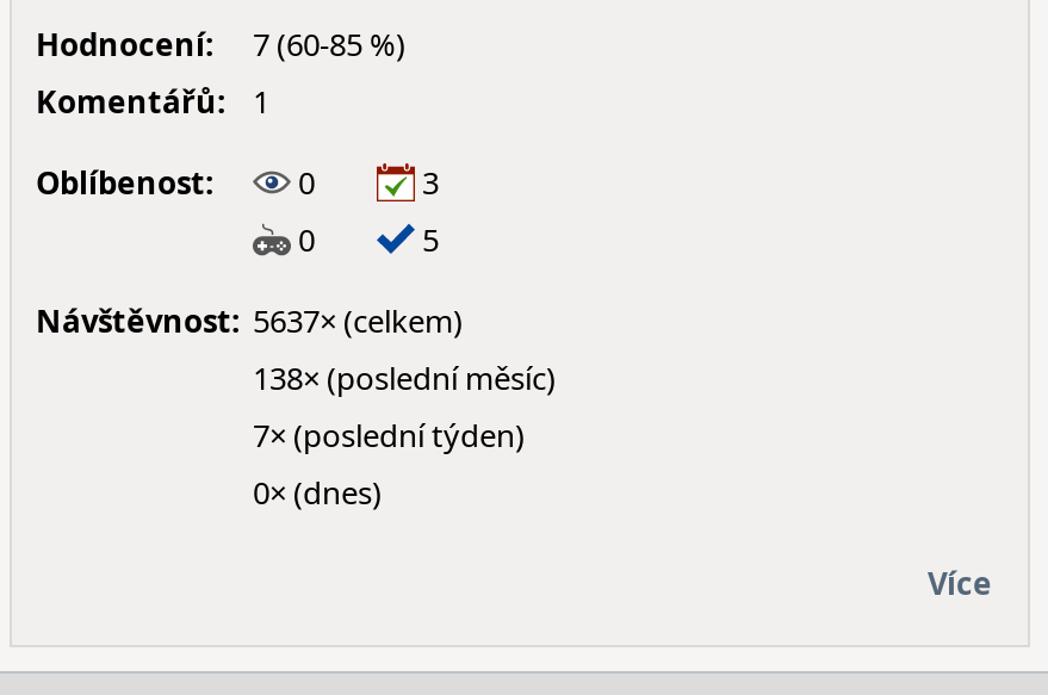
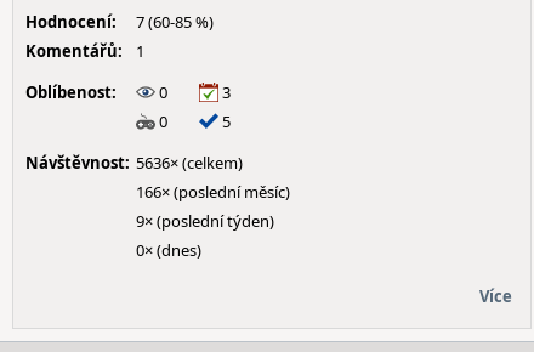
[36,299,463,342] Návštěvnost: 5637× (celkem) -> [25,152,243,174] Návštěvnost: 5636× (celkem)
[253,356,556,399] 138× (poslední měsíc) -> [136,181,290,203] 166× (poslední měsíc)
[253,414,525,457] 7× (poslední týden) -> [136,210,274,232] 9× (poslední týden)

